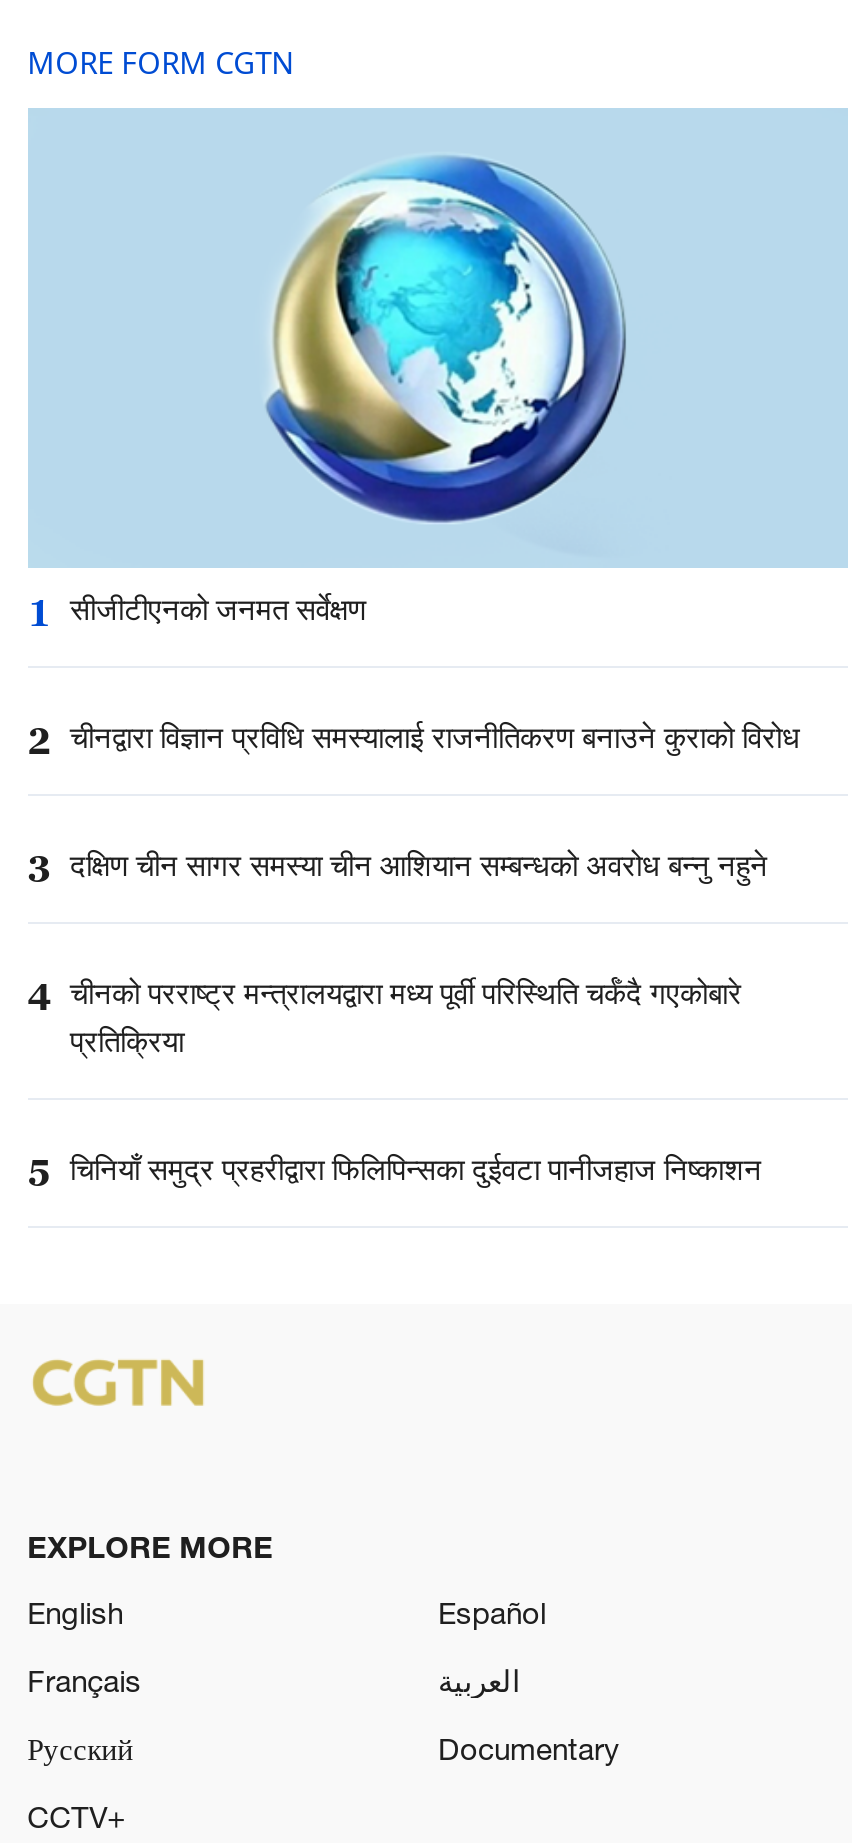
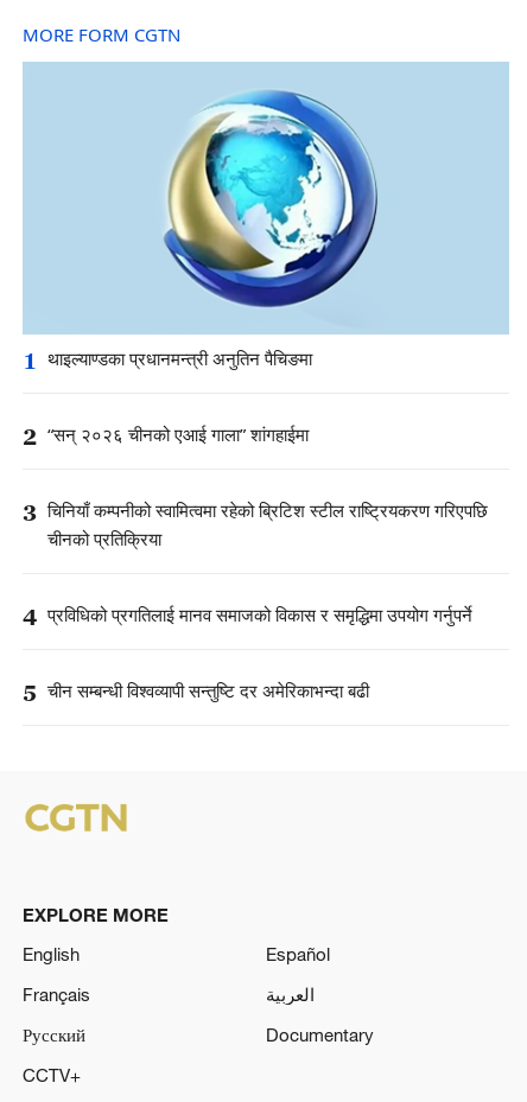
[27,588,366,634] 1 सीजीटीएनको जनमत सर्वेक्षण -> [22,346,312,373] 1 थाइल्याण्डका प्रधानमन्त्री अनुतिन पैचिङमा
[27,716,800,762] 2 चीनद्वारा विज्ञान प्रविधि समस्यालाई राजनीतिकरण बनाउने कुराको विरोध -> [22,422,309,450] 2 “सन् २०२६ चीनको एआई गाला” शांगहाईमा
[27,844,768,890] 3 दक्षिण चीन सागर समस्या चीन आशियान सम्बन्धको अवरोध बन्नु नहुने -> [22,498,488,553] 3 चिनियाँ कम्पनीको स्वामित्वमा रहेको ब्रिटिश स्टील राष्ट्रियकरण गरिएपछि | चीनको प्रतिक्रिया
[27,973,742,1065] 4 चीनको परराष्ट्र मन्त्रालयद्वारा मध्य पूर्वी परिस्थिति चर्कँदै गएकोबारे | प्रतिक्रिया -> [22,603,472,630] 4 प्रविधिको प्रगतिलाई मानव समाजको विकास र समृद्धिमा उपयोग गर्नुपर्ने
[27,1149,762,1195] 5 चिनियाँ समुद्र प्रहरीद्वारा फिलिपिन्सका दुईवटा पानीजहाज निष्काशन -> [22,679,369,706] 5 चीन सम्बन्धी विश्वव्यापी सन्तुष्टि दर अमेरिकाभन्दा बढी

